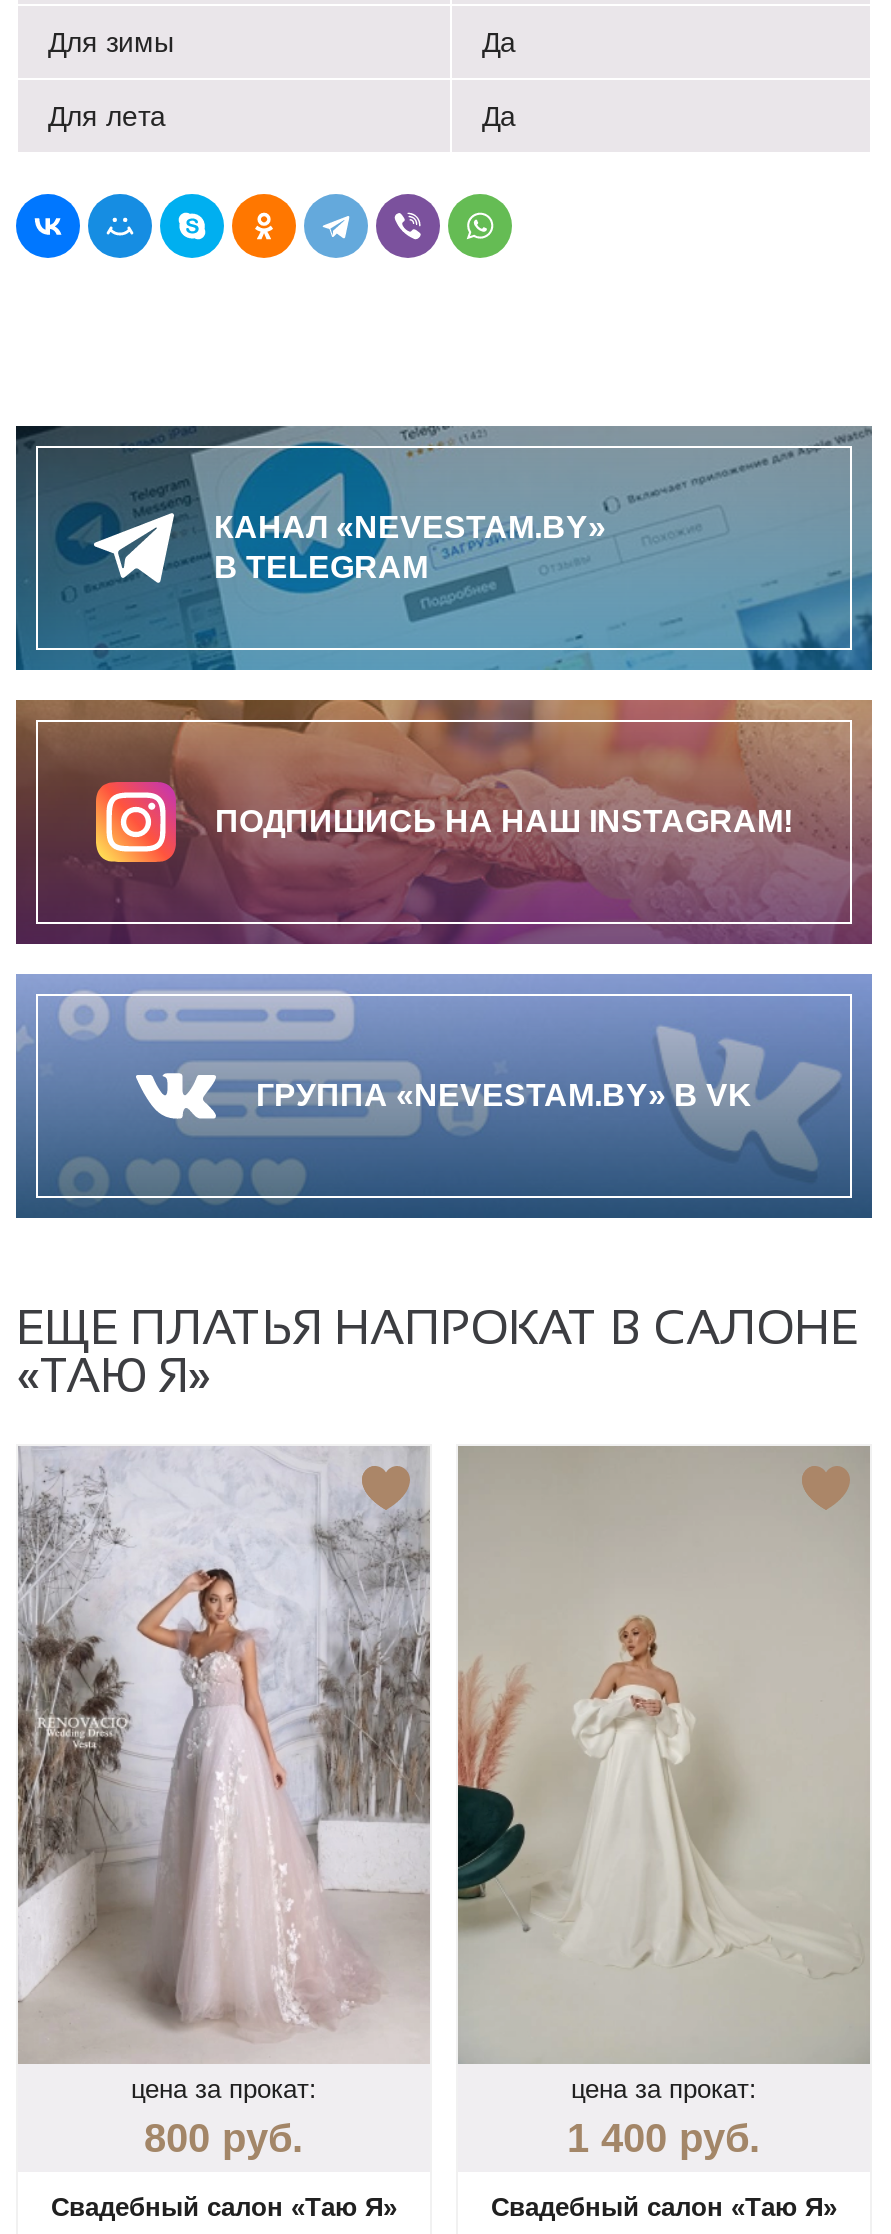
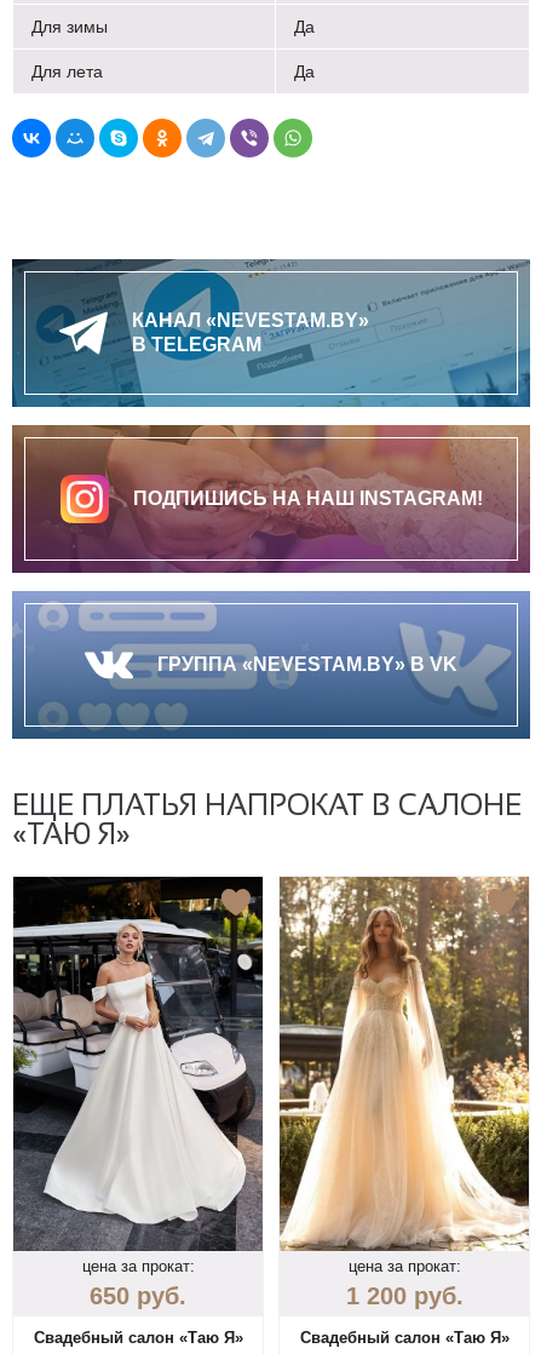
[16,1446,432,2161] [image] | 800 руб. -> [12,876,264,1310] [image] | 650 руб.
[456,1446,870,2161] [image] | 1 400 руб. -> [278,877,530,1310] [image] | 1 200 руб.

